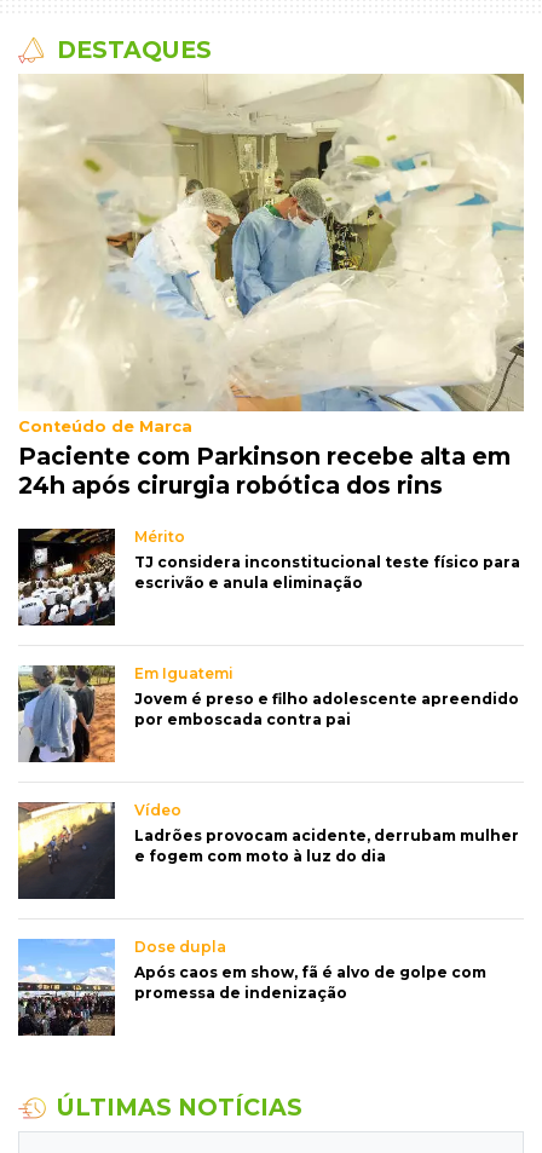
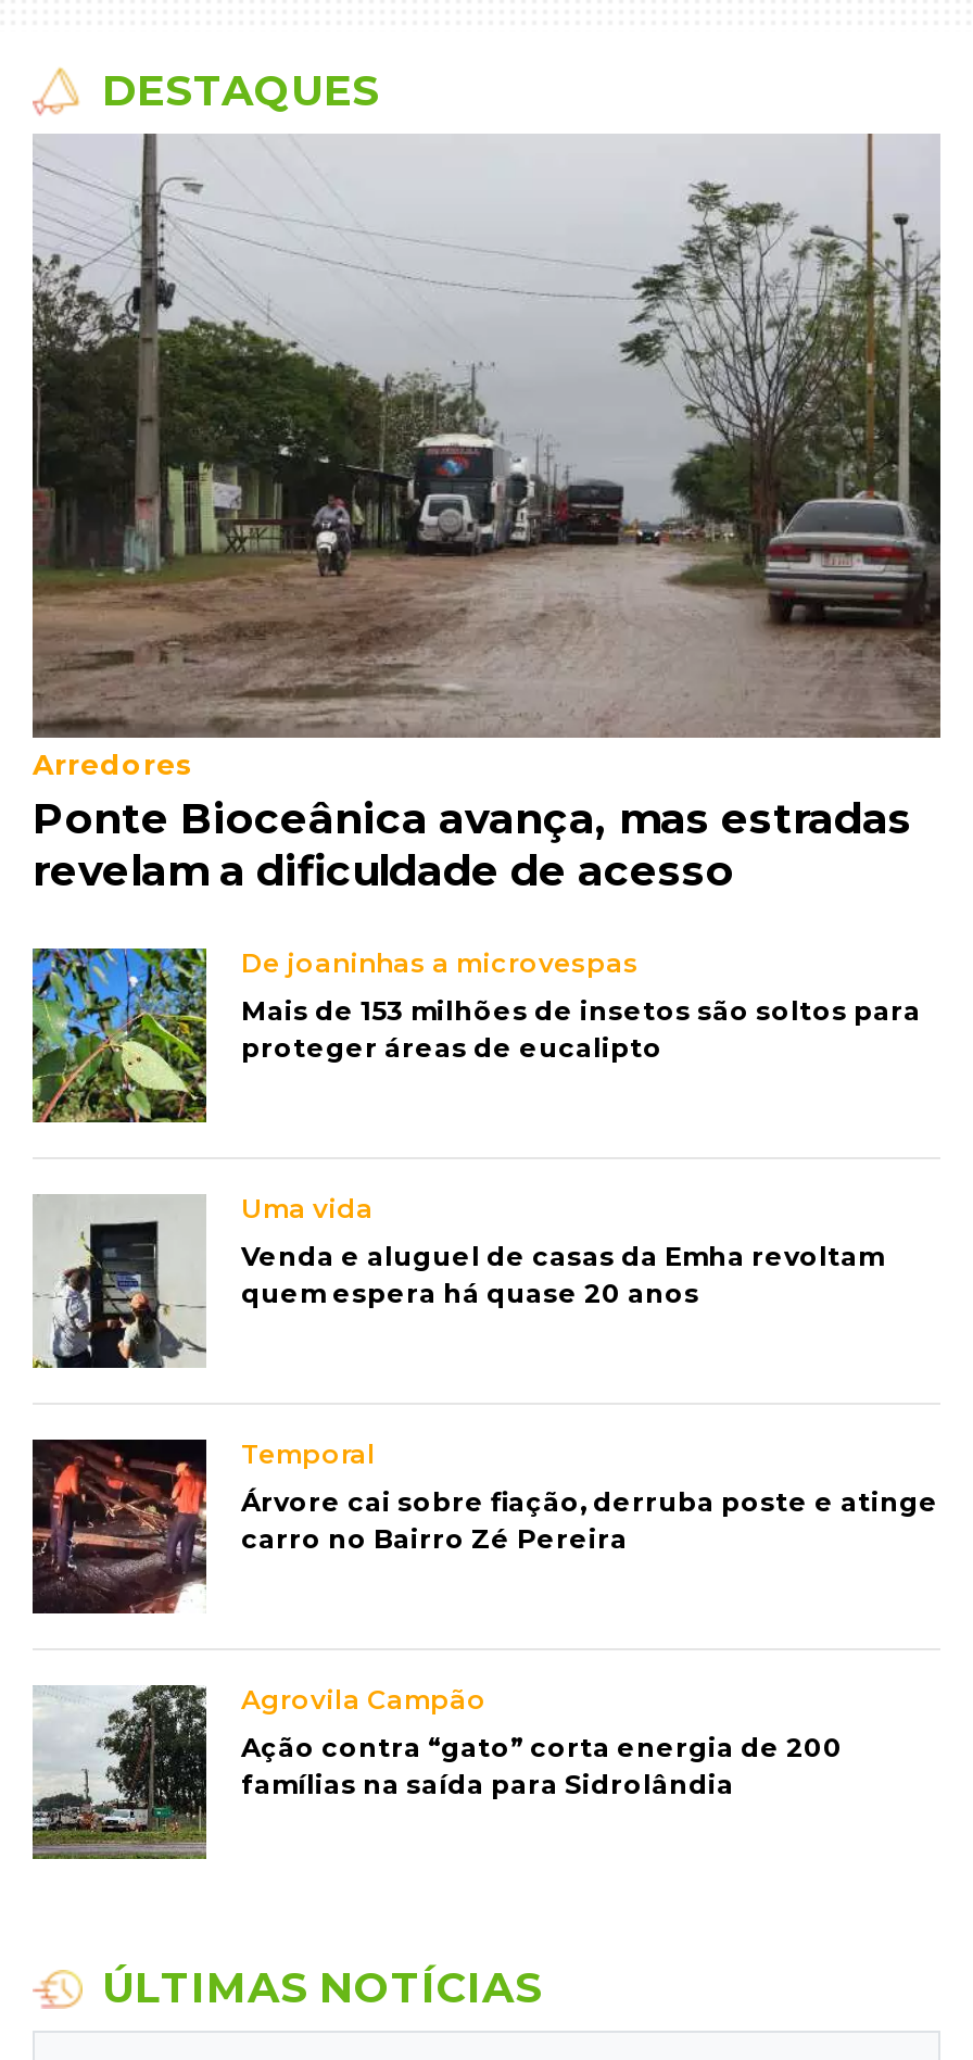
[18,73,524,499] [image] | Conteúdo de Marca | Paciente com Parkinson recebe alta em | 24h após cirurgia robótica dos rins -> [30,133,943,897] [image] | Arredores | Ponte Bioceânica avança, mas estradas | revelam a dificuldade de acesso
[17,527,520,627] [image] | Mérito | TJ considera inconstitucional teste físico para | escrivão e anula eliminação -> [30,945,921,1126] [image] | De joaninhas a microvespas | Mais de 153 milhões de insetos são soltos para | proteger áreas de eucalipto
[17,664,519,763] [image] | Em Iguatemi | Jovem é preso e filho adolescente apreendido | por emboscada contra pai -> [33,1192,884,1371] [image] | Uma vida | Venda e aluguel de casas da Emha revoltam | quem espera há quase 20 anos
[17,801,519,900] [image] | Vídeo | Ladrões provocam acidente, derrubam mulher | e fogem com moto à luz do dia -> [30,1436,938,1617] [image] | Temporal | Árvore cai sobre fiação, derruba poste e atinge | carro no Bairro Zé Pereira
[18,937,486,1037] [image] | Dose dupla | Após caos em show, fã é alvo de golpe com | promessa de indenização -> [30,1682,843,1860] [image] | Agrovila Campão | Ação contra “gato” corta energia de 200 | famílias na saída para Sidrolândia

